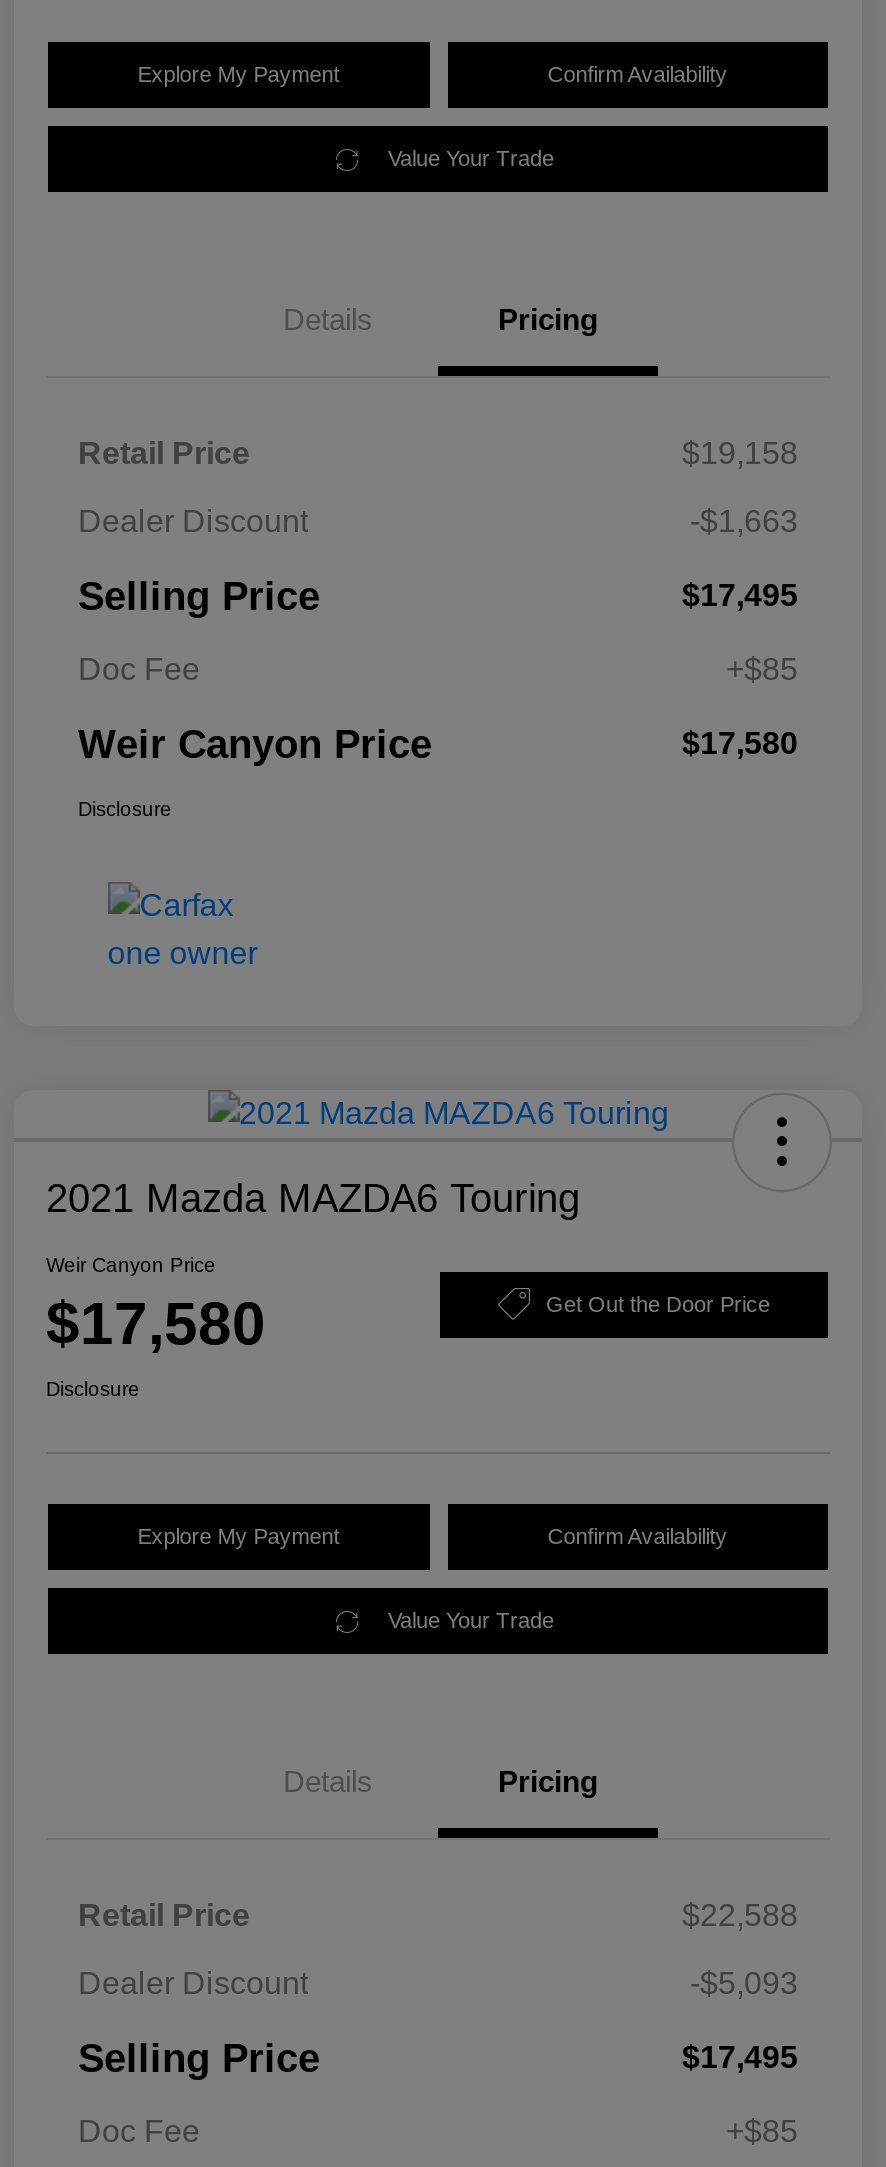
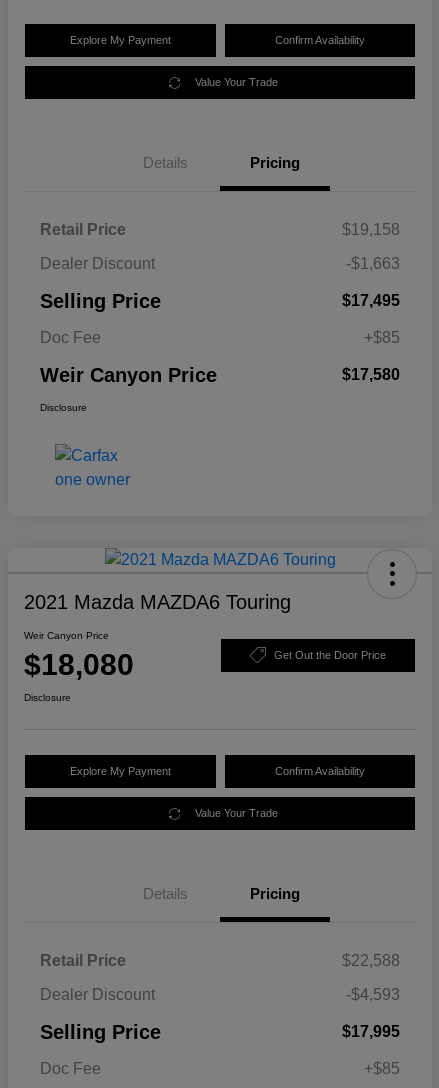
[46,1290,266,1356] $17,580 -> [24,648,134,681] $18,080
[690,1966,798,2000] -$5,093 -> [346,986,400,1003] -$4,593
[682,2040,798,2074] $17,495 -> [342,1023,400,1040] $17,995

